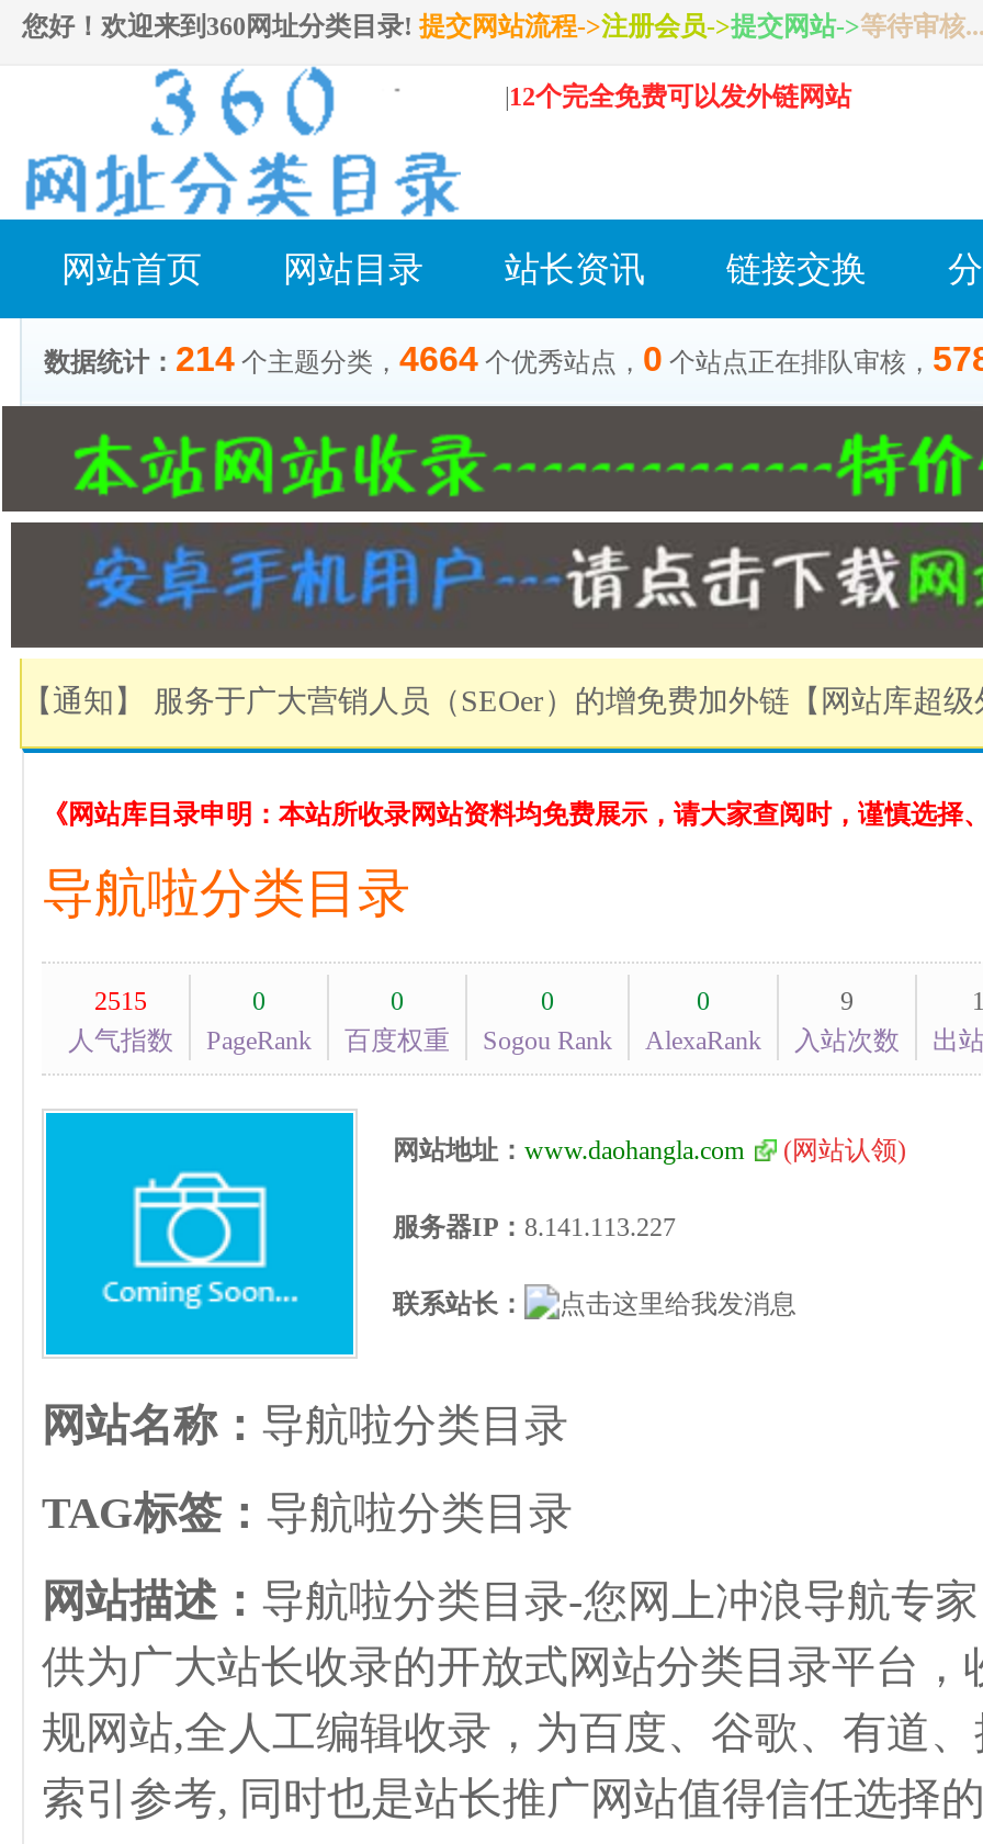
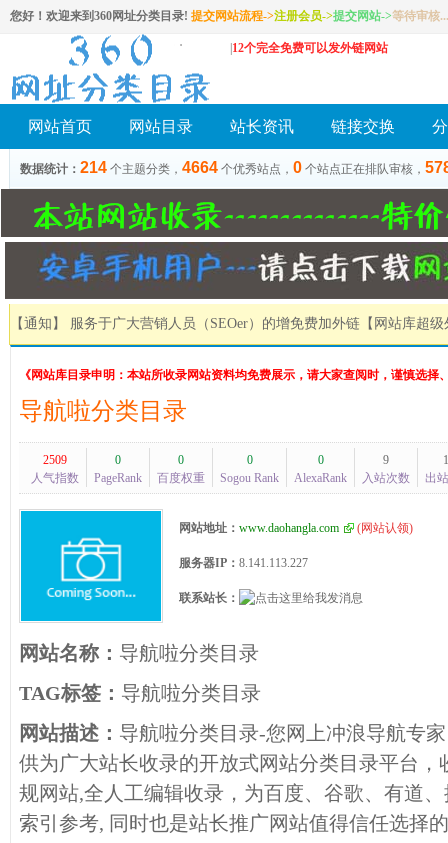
[94,986,147,1016] 2515 -> [43,453,67,467] 2509

